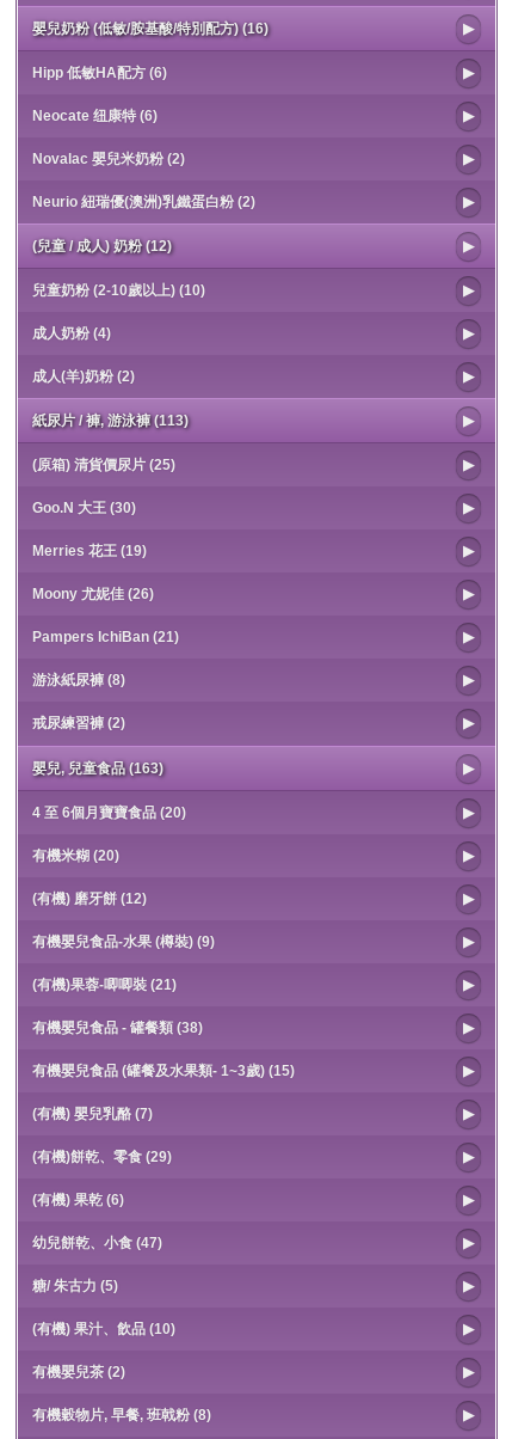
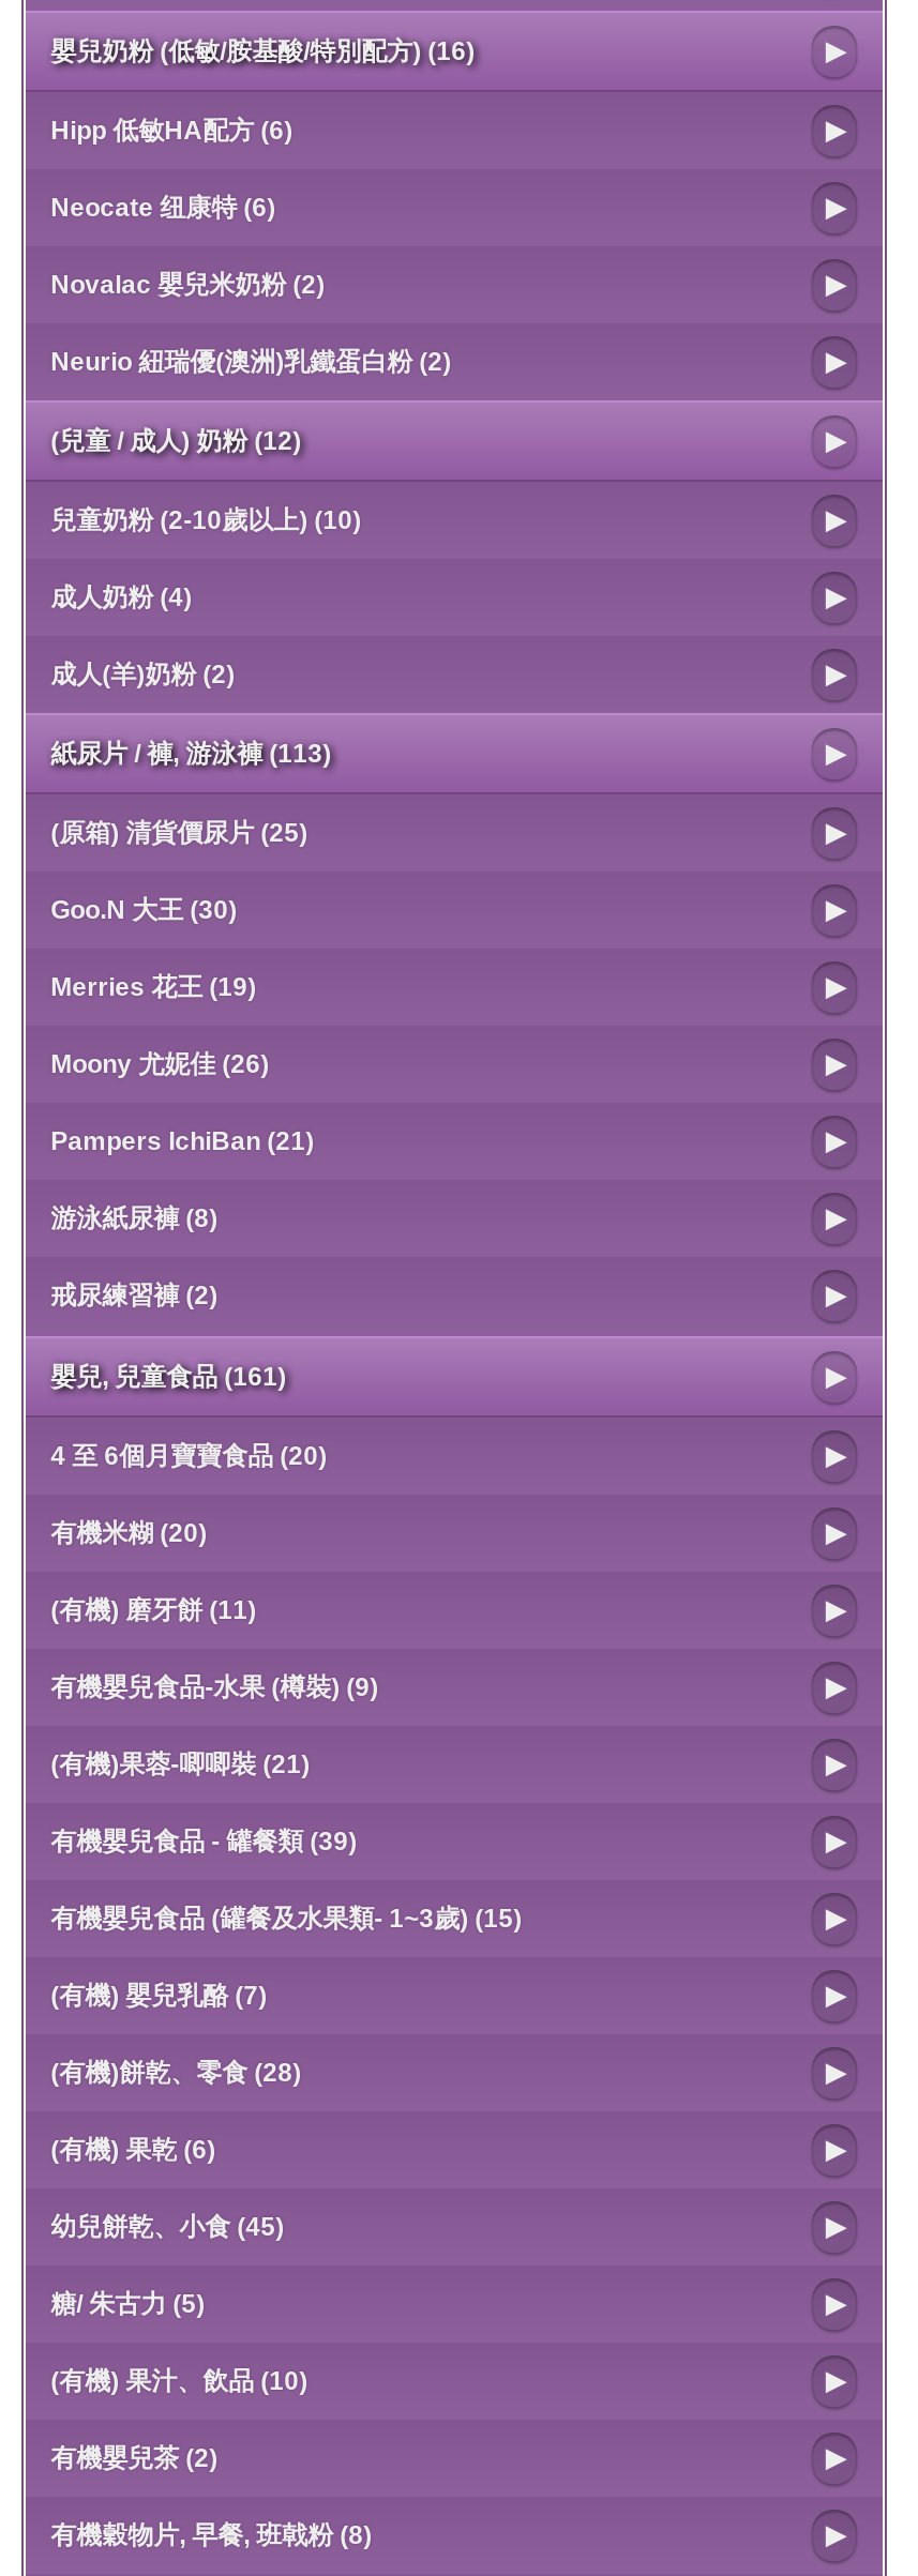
[32,760,163,777] 嬰兒, 兒童食品 (163) -> [51,1361,286,1391] 嬰兒, 兒童食品 (161)
[32,890,146,907] (有機) 磨牙餅 (12) -> [51,1595,256,1625] (有機) 磨牙餅 (11)
[32,1019,202,1036] 有機嬰兒食品 - 罐餐類 (38) -> [51,1826,357,1856] 有機嬰兒食品 - 罐餐類 (39)
[32,1148,171,1165] (有機)餅乾、零食 (29) -> [51,2057,301,2087] (有機)餅乾、零食 (28)
[32,1234,162,1251] 幼兒餅乾、小食 (47) -> [51,2212,284,2242] 幼兒餅乾、小食 (45)

